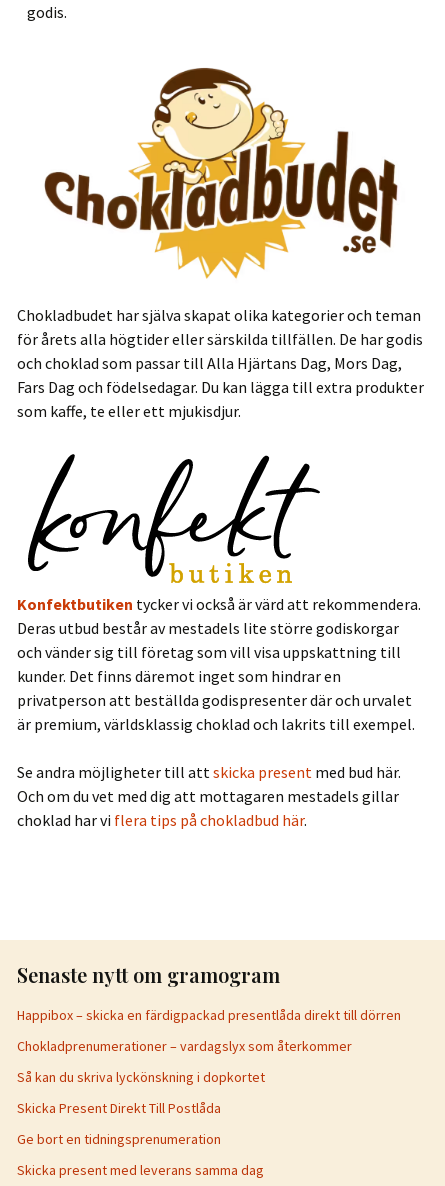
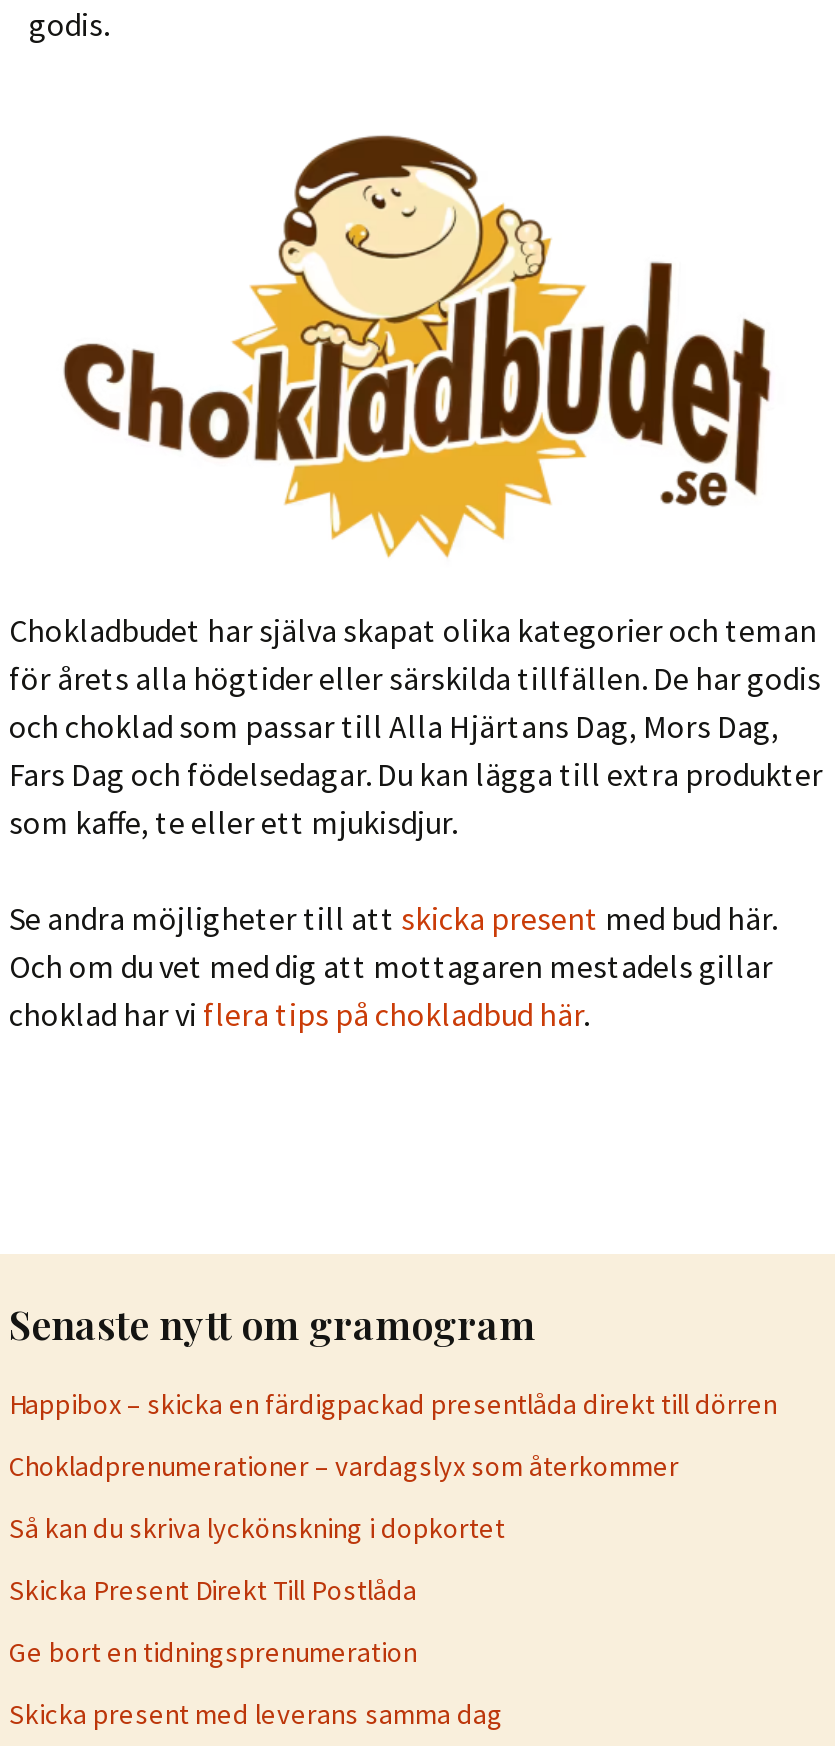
[17,453,421,734] [image] | Konfektbutiken tycker vi också är värd att rekommendera. | Deras utbud består av mestadels lite större godiskorgar | och vänder sig till företag som vill visa uppskattning till | kunder. Det finns däremot inget som hindrar en | privatperson att beställda godispresenter där och urvalet | är premium, världsklassig choklad och lakrits till exempel. -> none

